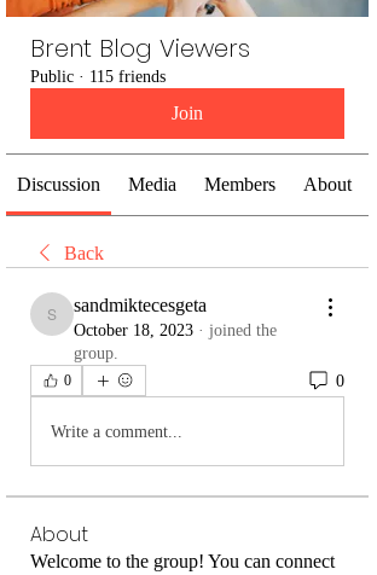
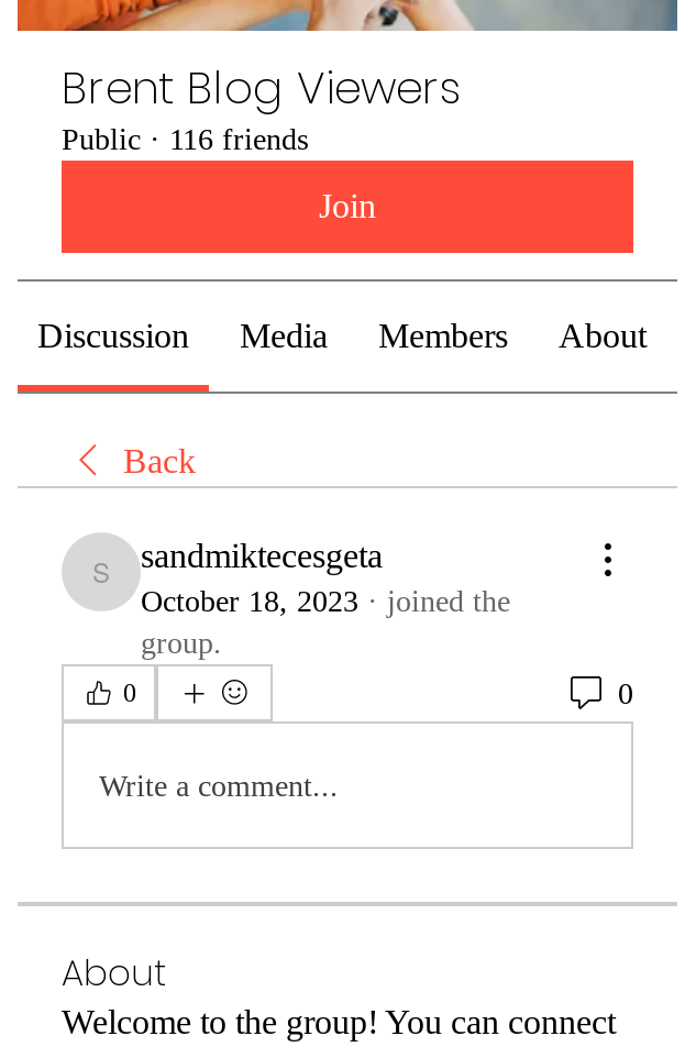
[30,68,166,86] Public · 115 friends -> [62,123,308,156] Public · 116 friends

